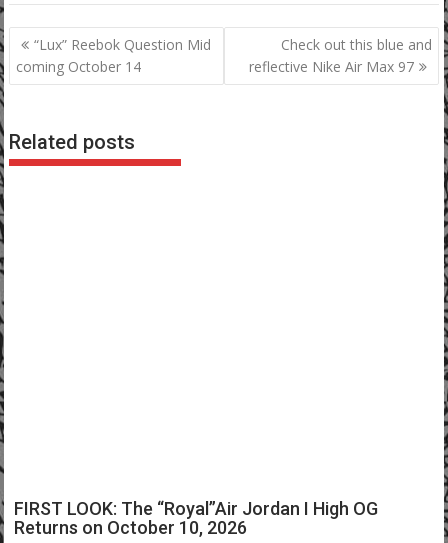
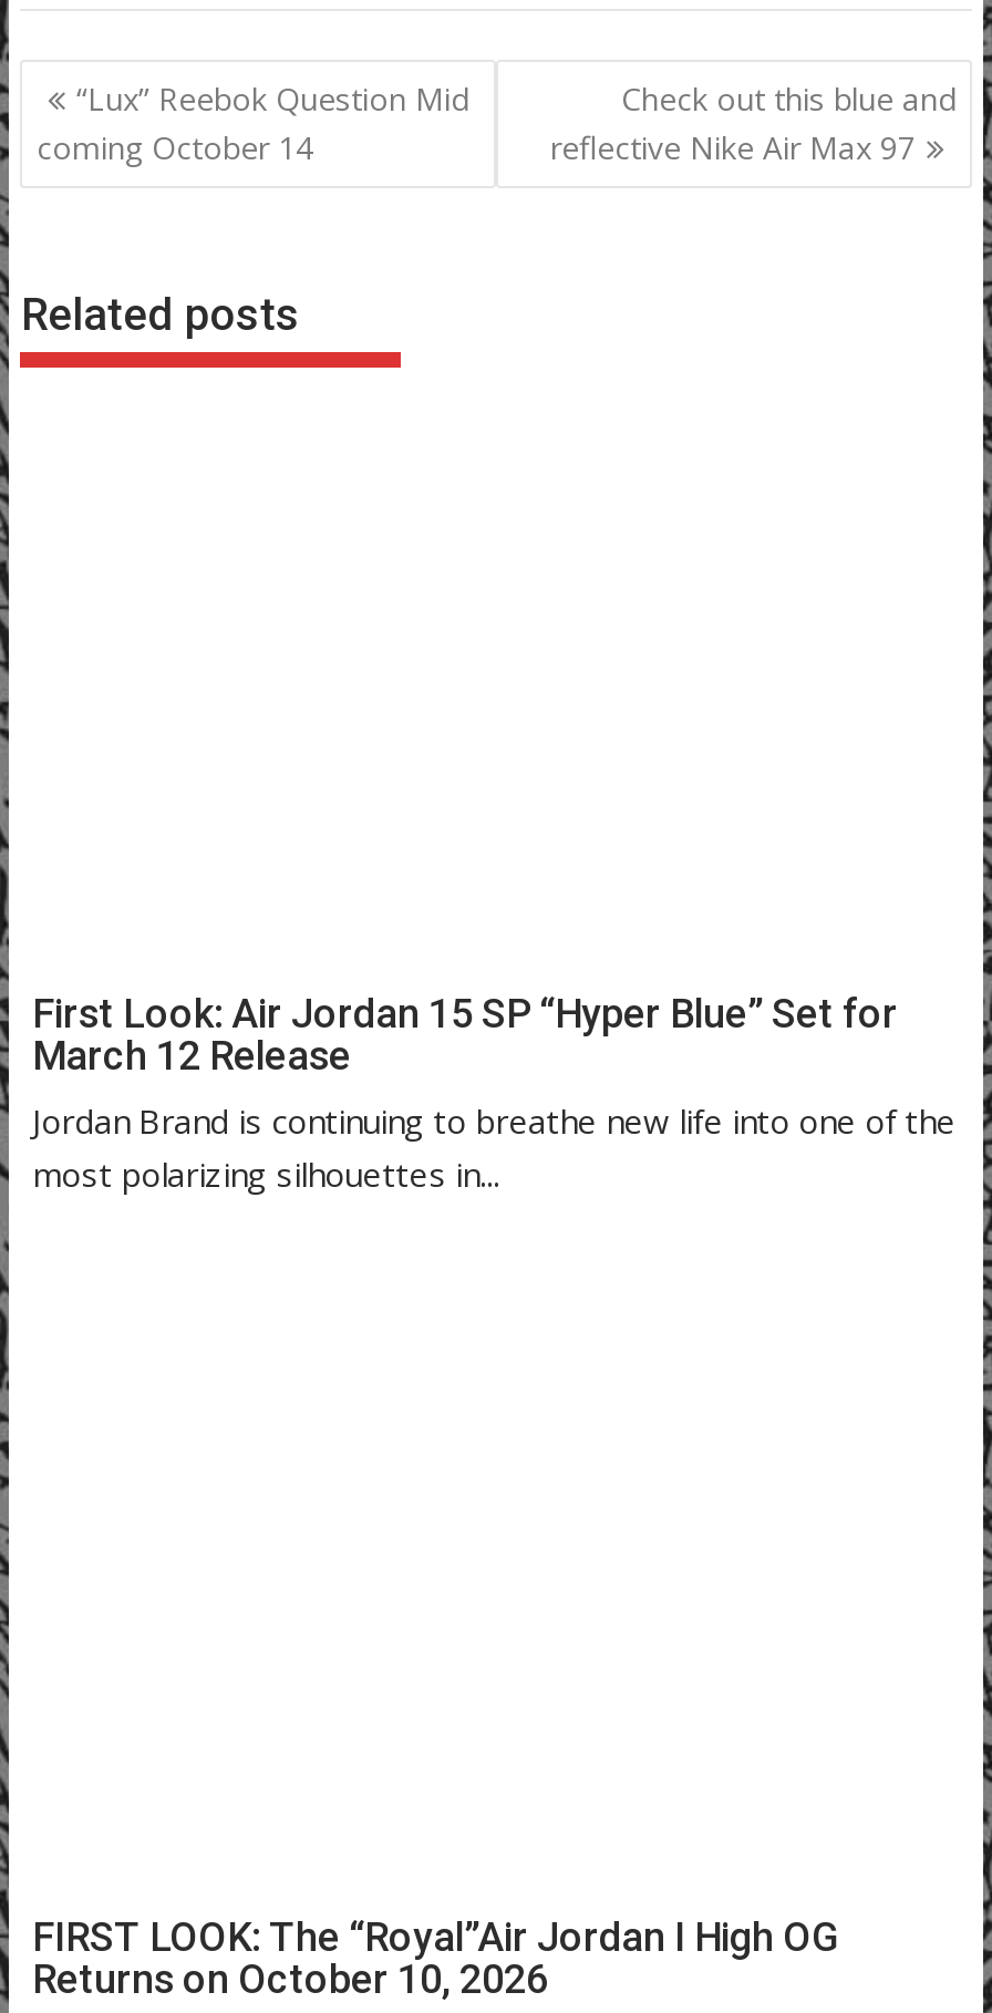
none -> [32,989,955,1195] First Look: Air Jordan 15 SP “Hyper Blue” Set for | March 12 Release | Jordan Brand is continuing to breathe new life into one of the | most polarizing silhouettes in...

